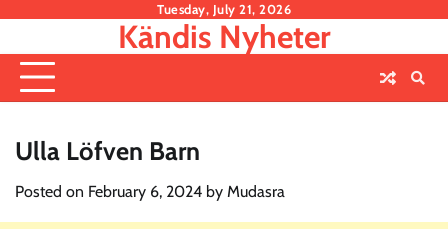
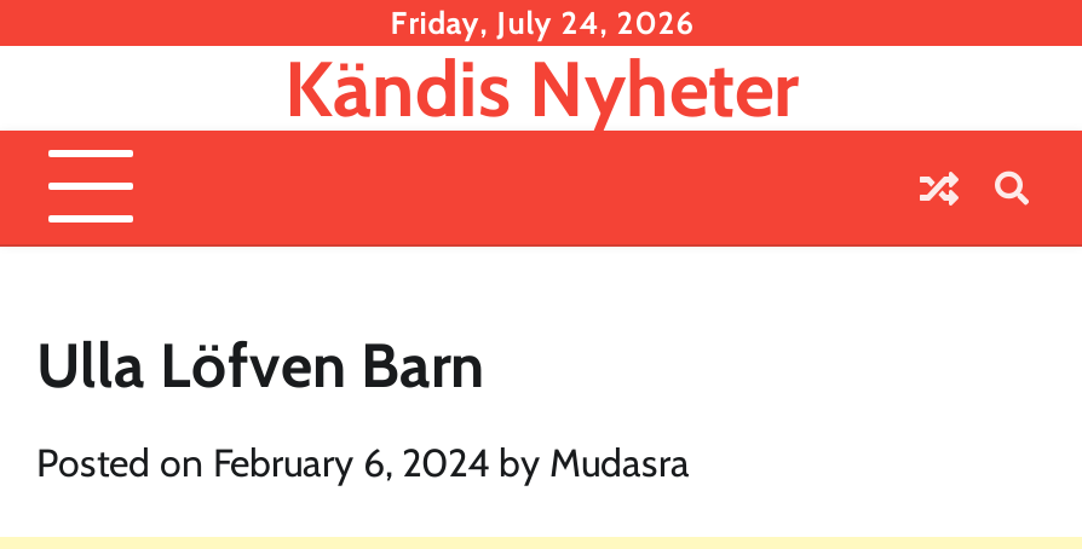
[157,2,291,17] Tuesday, July 21, 2026 -> [390,5,694,41] Friday, July 24, 2026

